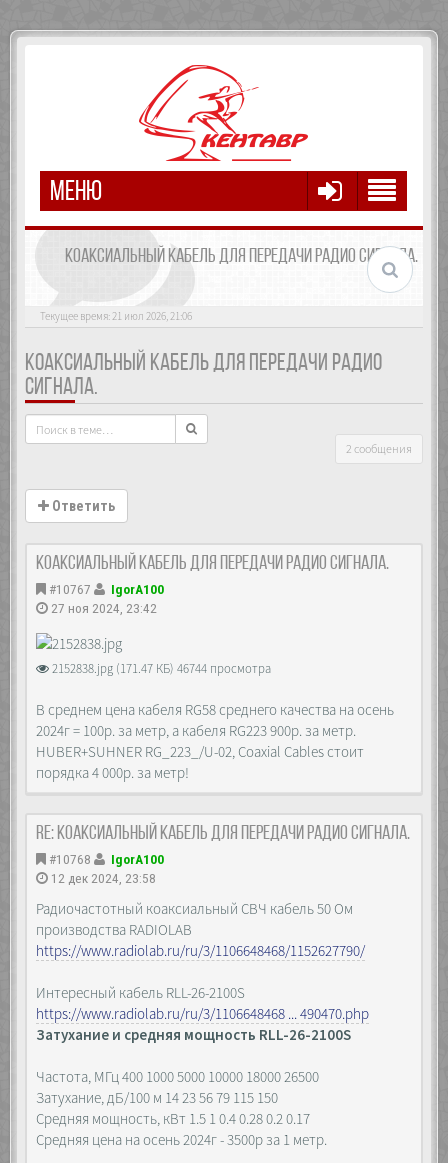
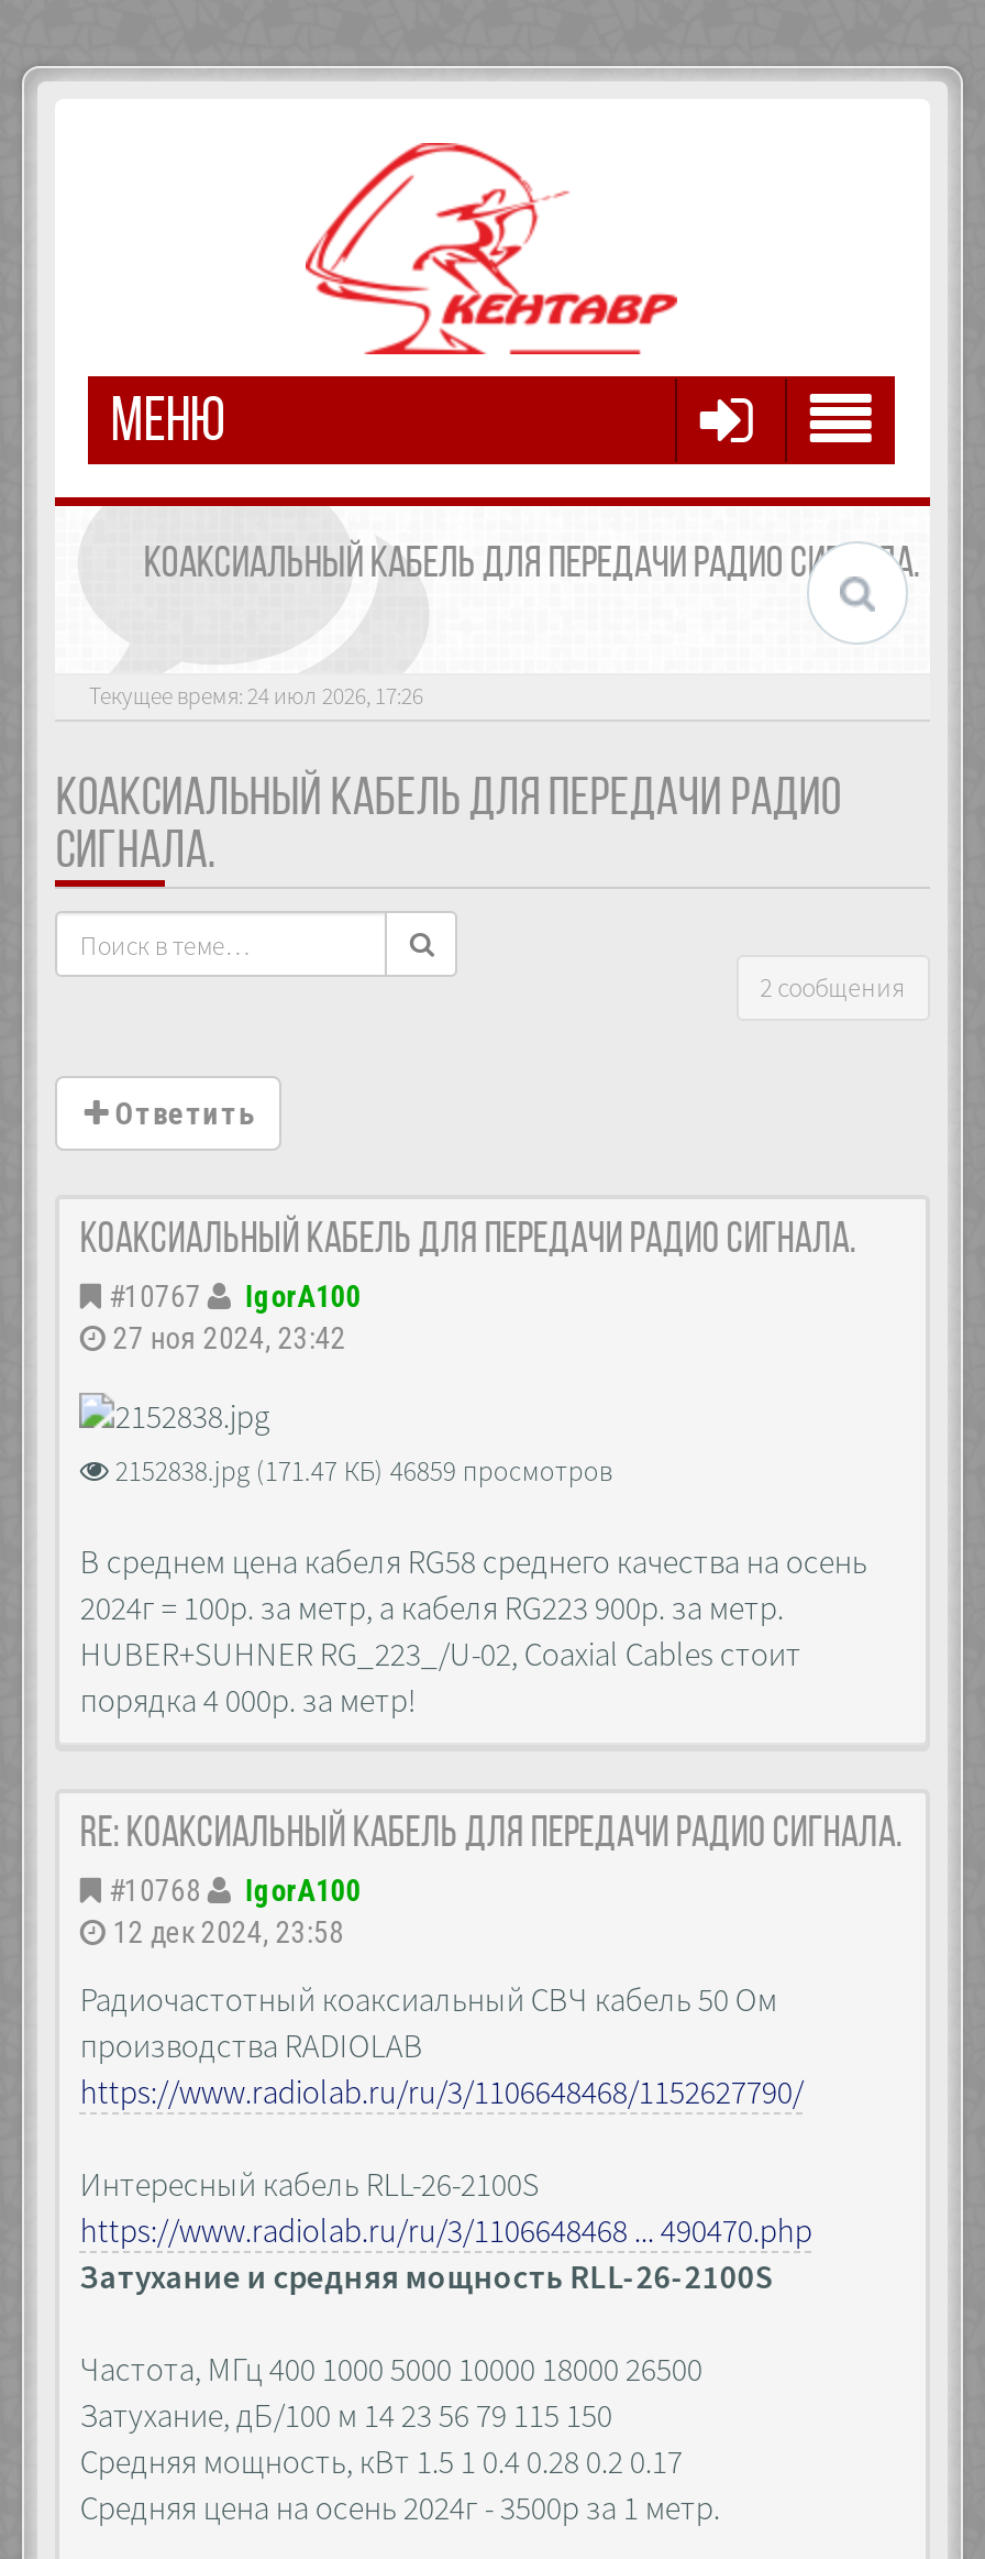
[40,309,192,323] Текущее время: 21 июл 2026, 21:06 -> [89,680,423,711] Текущее время: 24 июл 2026, 17:26
[49,660,271,676] 2152838.jpg (171.47 КБ) 46744 просмотра -> [109,1452,612,1487] 2152838.jpg (171.47 КБ) 46859 просмотров

